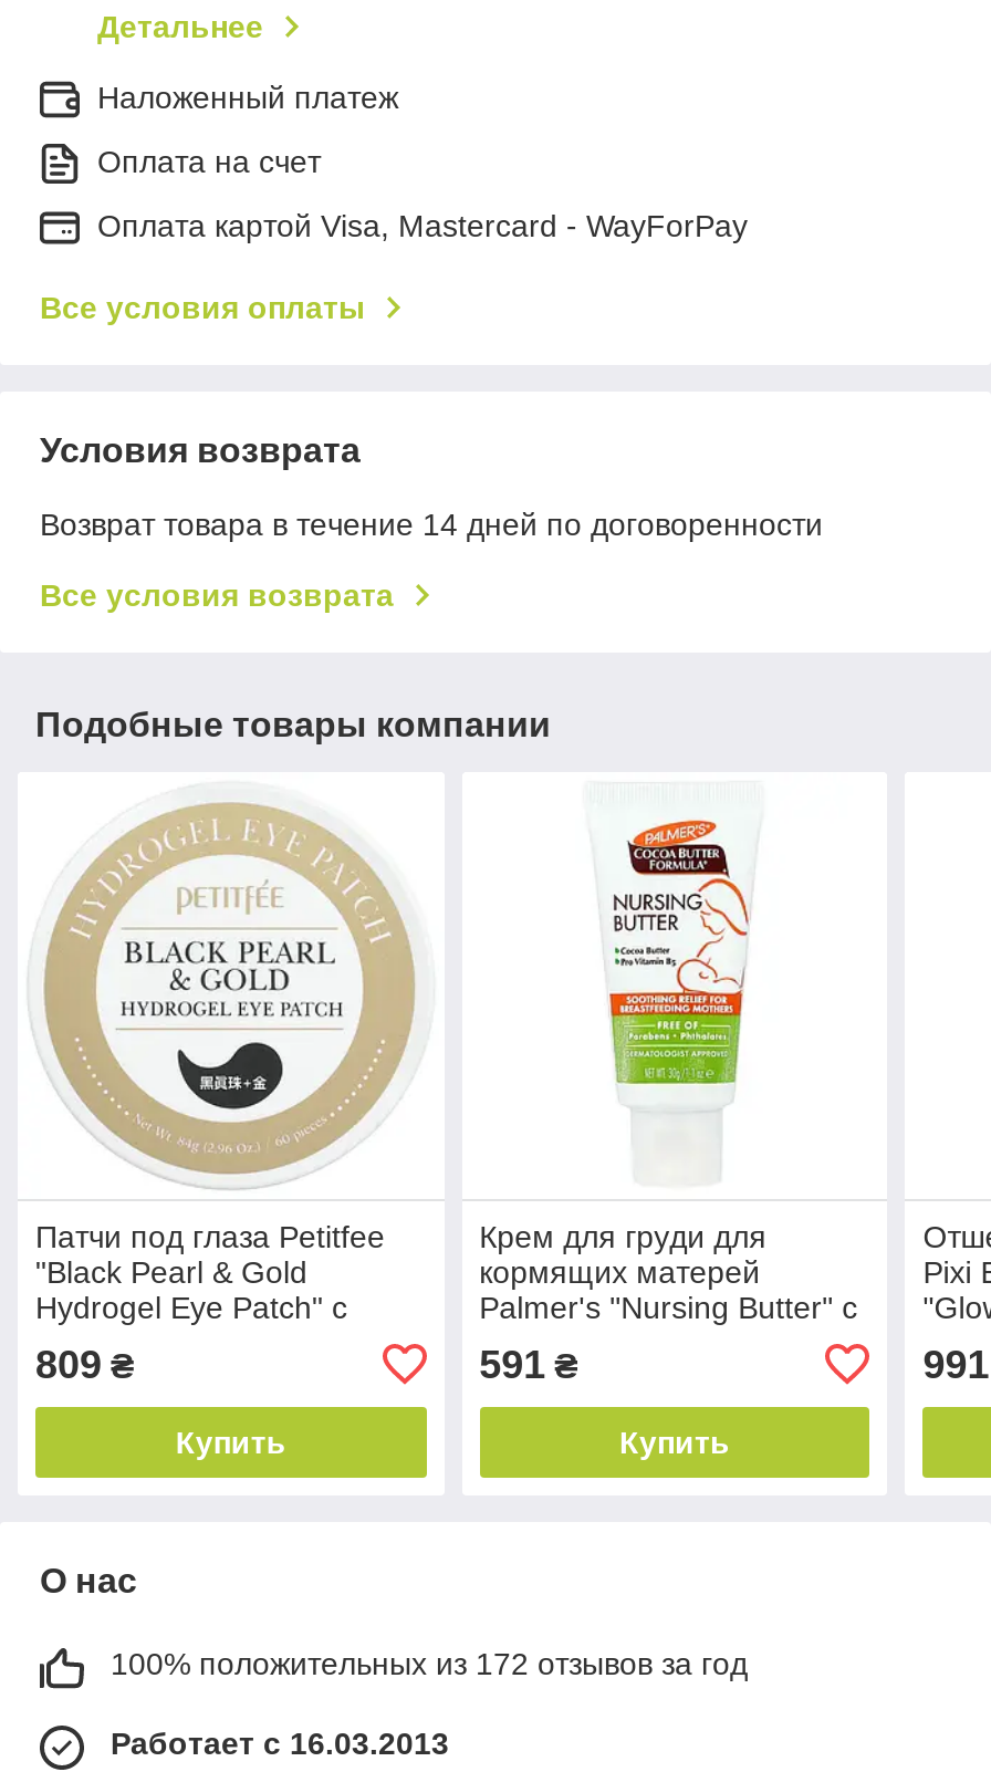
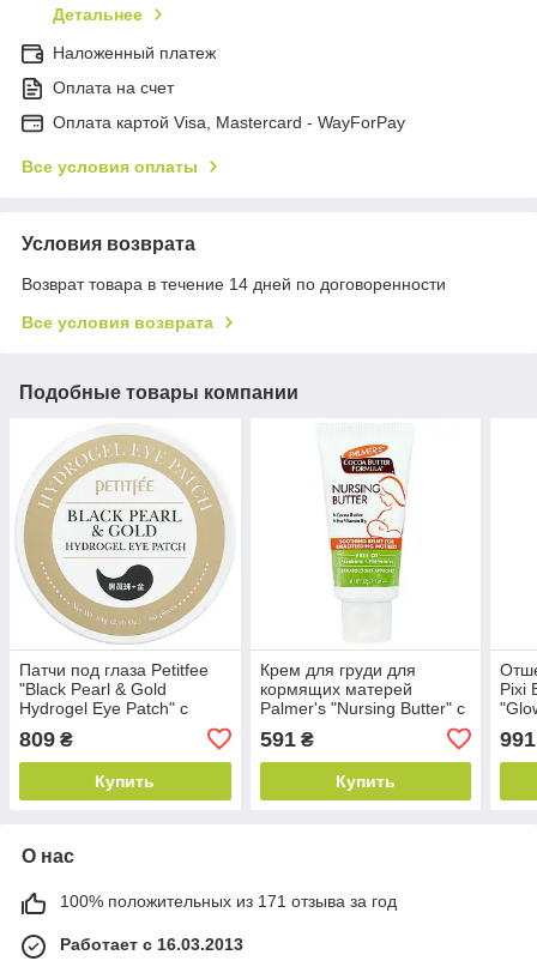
[111,1645,748,1681] 100% положительных из 172 отзывов за год -> [60,891,397,910] 100% положительных из 171 отзыва за год

